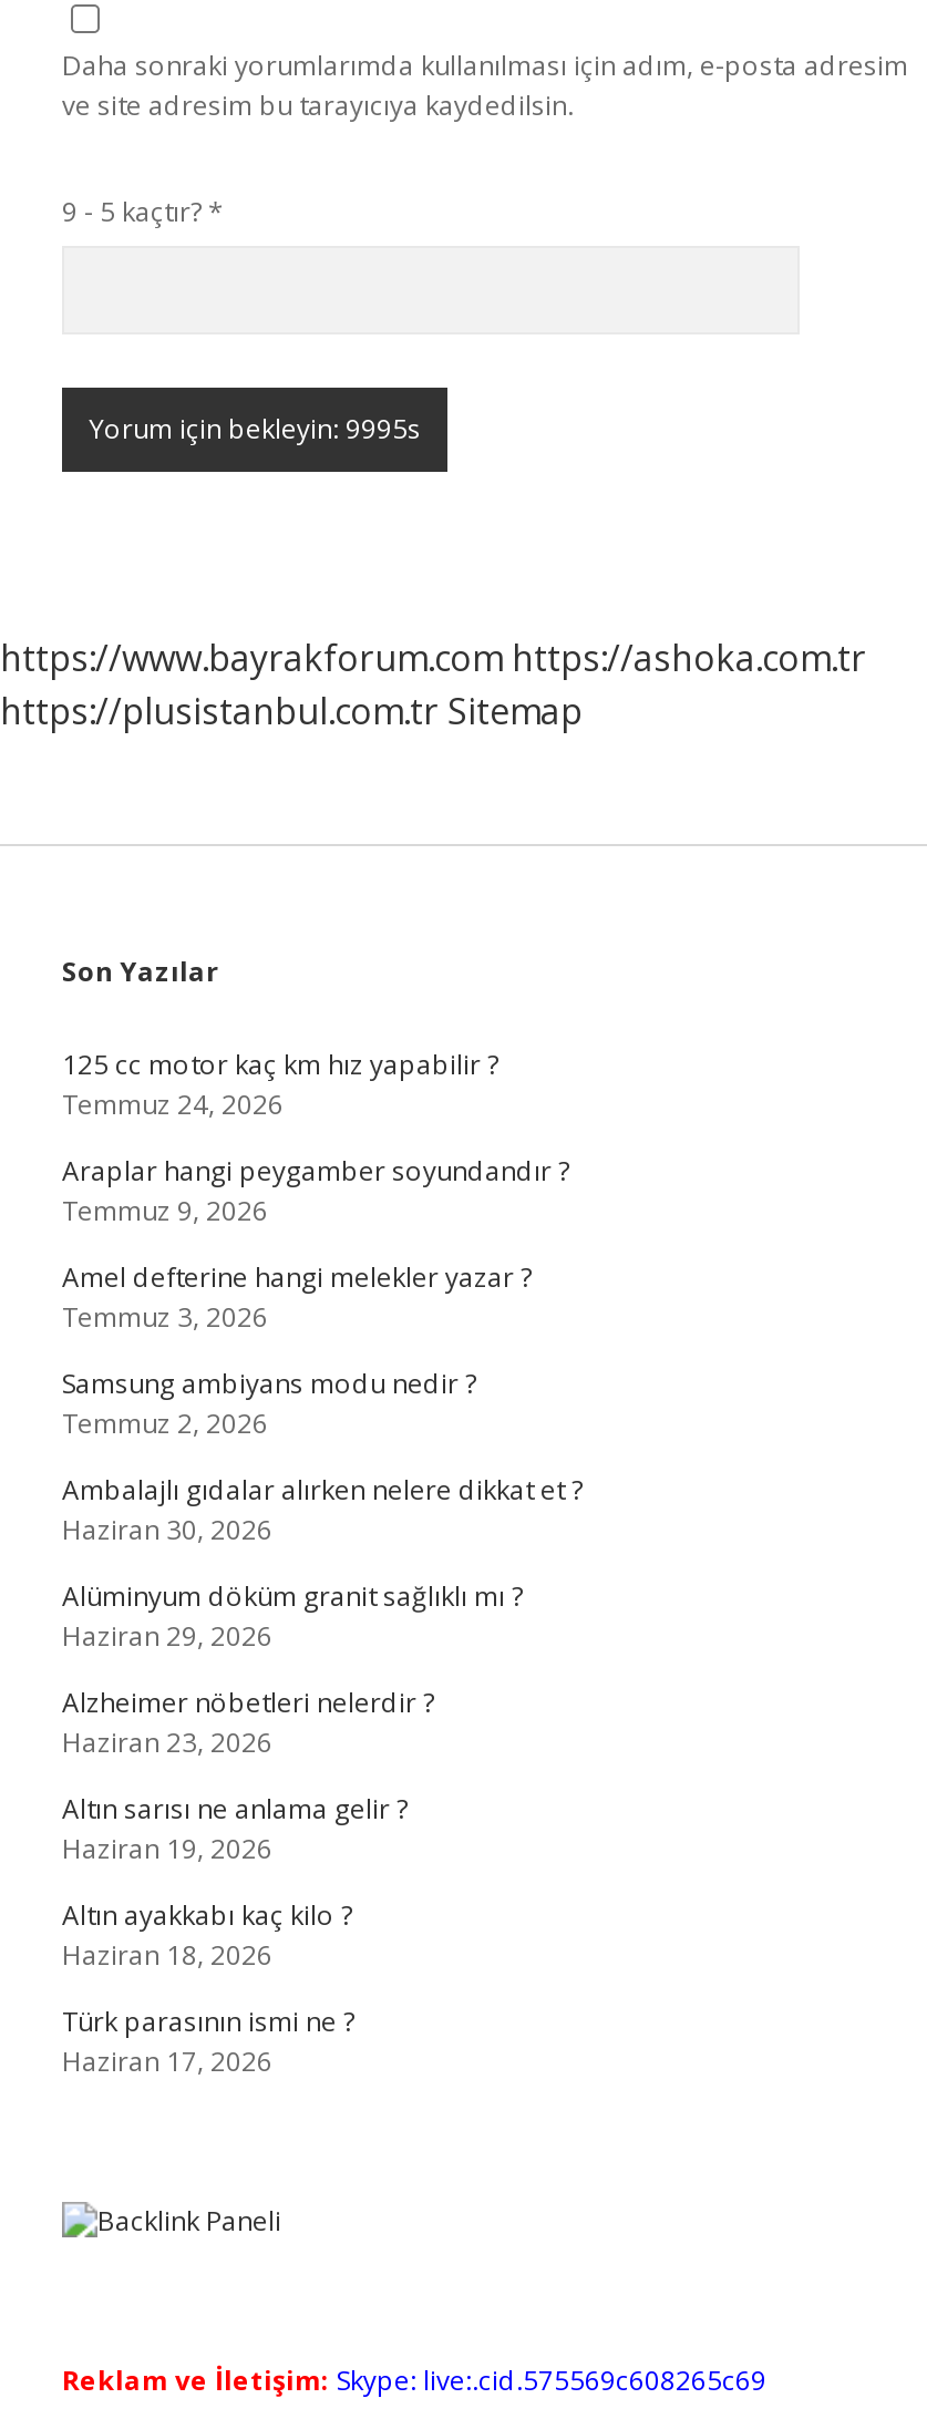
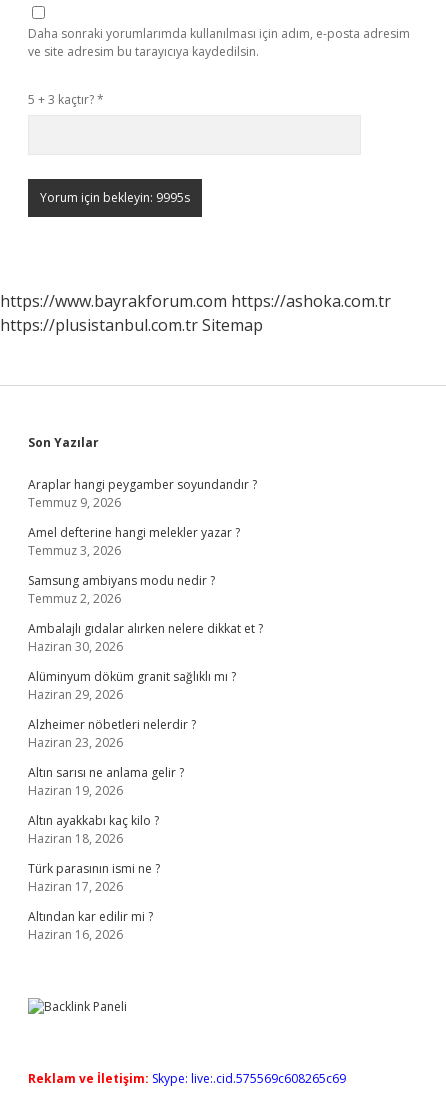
[62,193,224,230] 9 - 5 kaçtır? * -> [28,91,104,108] 5 + 3 kaçtır? *
[62,1046,498,1123] 125 cc motor kaç km hız yapabilir ? | Temmuz 24, 2026 -> none
moved [62,1152,583,2080] -> [28,476,263,895]: Araplar hangi peygamber soyundandır ? | Temmuz 9, 2026 | Amel defterine hangi melekler yazar ? | ... | Türk parasının ismi ne ? | Haziran 17, 2026
none -> [28,908,153,943] Altından kar edilir mi ? | Haziran 16, 2026

